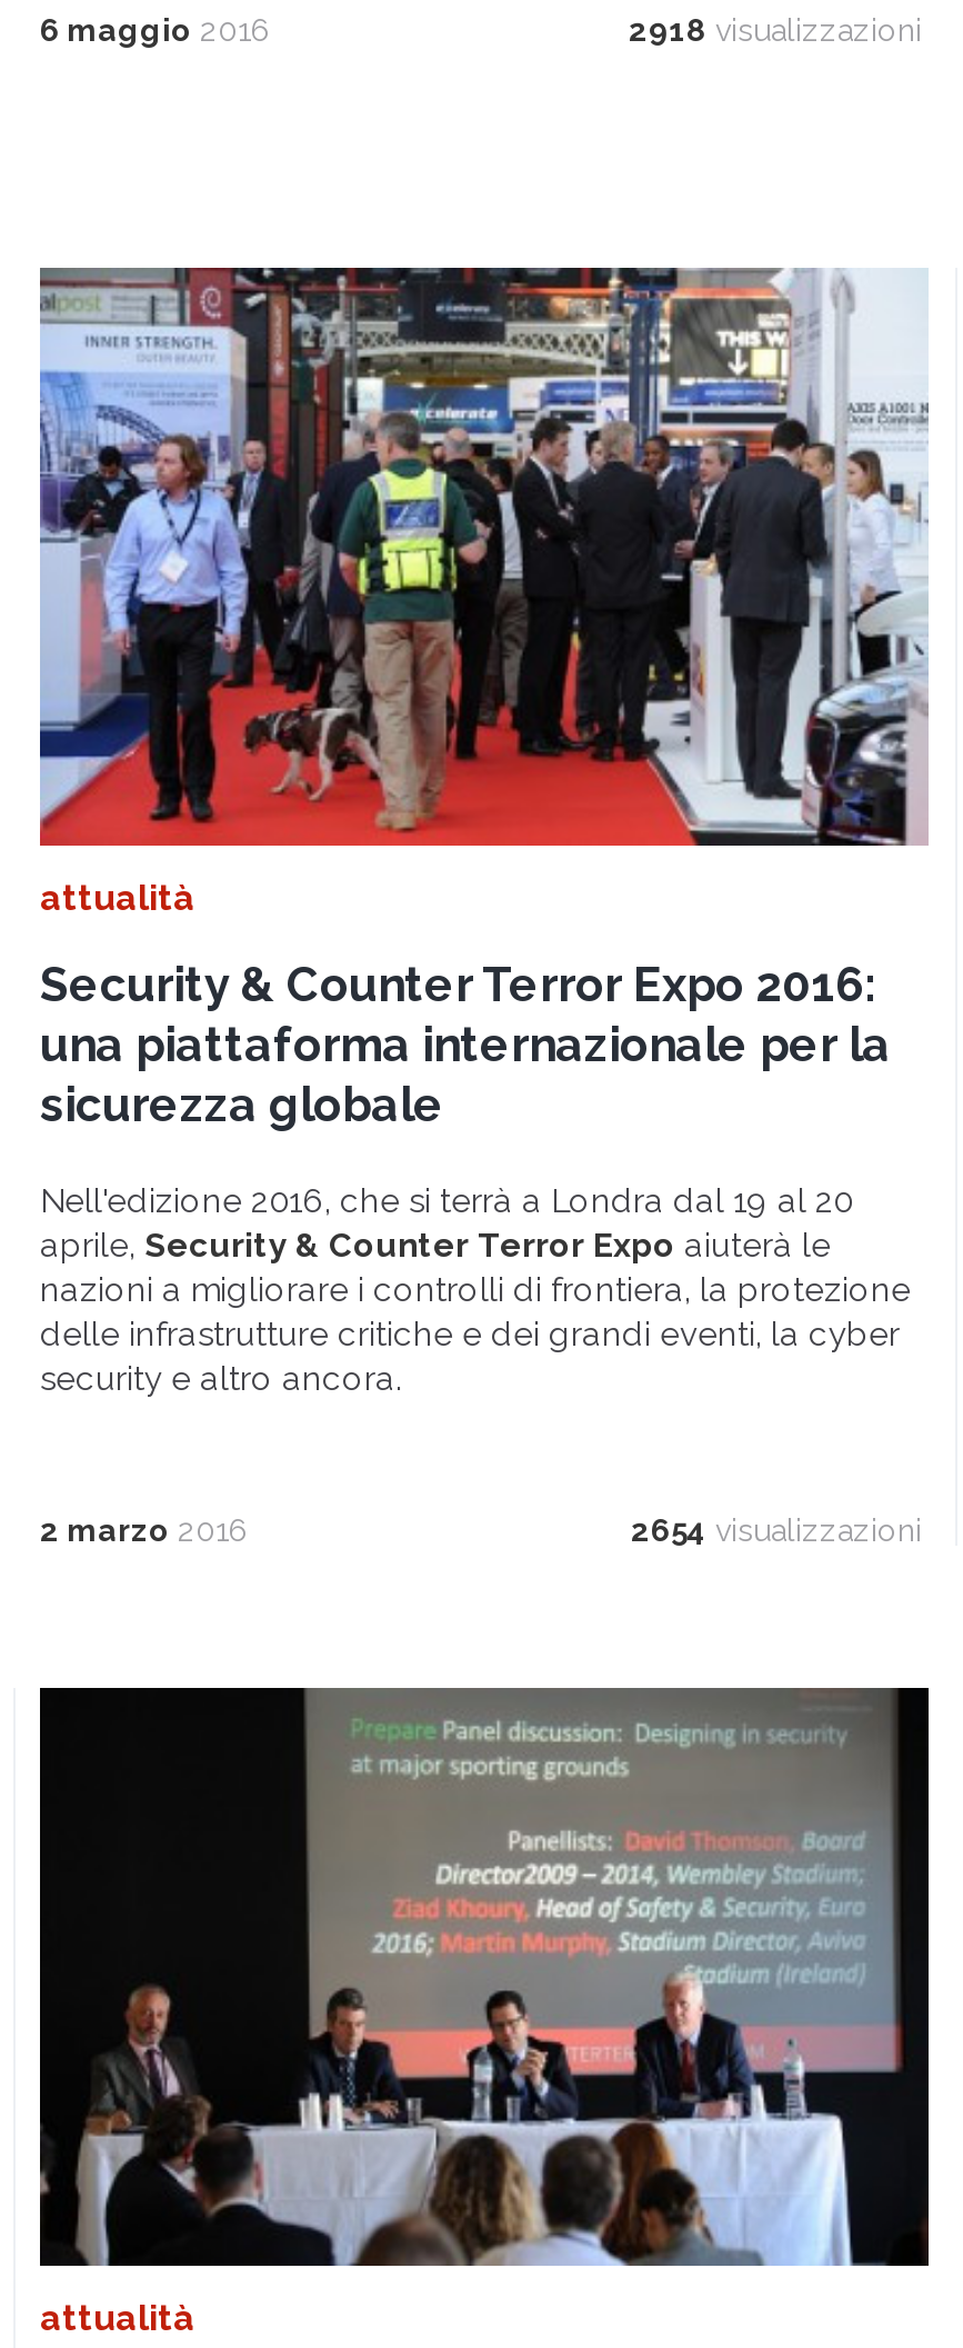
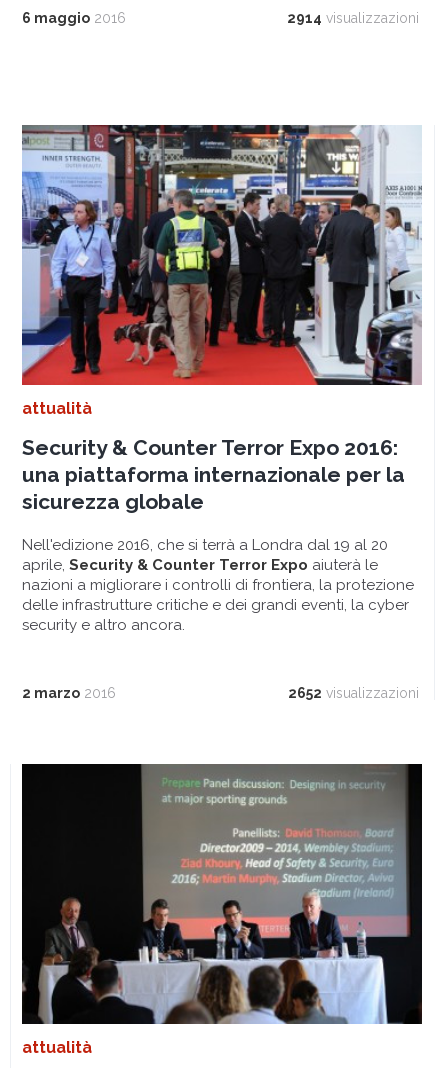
[629,13,922,48] 2918 visualizzazioni -> [287,10,419,26] 2914 visualizzazioni
[631,1513,922,1549] 2654 visualizzazioni -> [288,685,419,701] 2652 visualizzazioni

